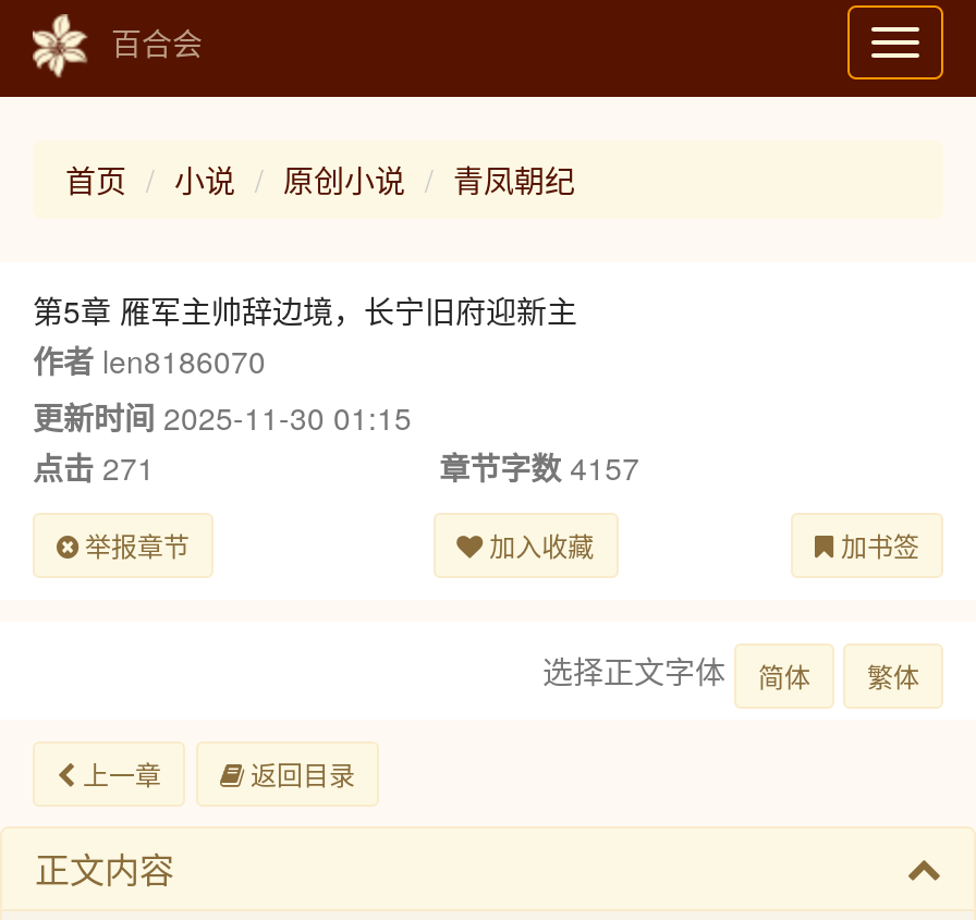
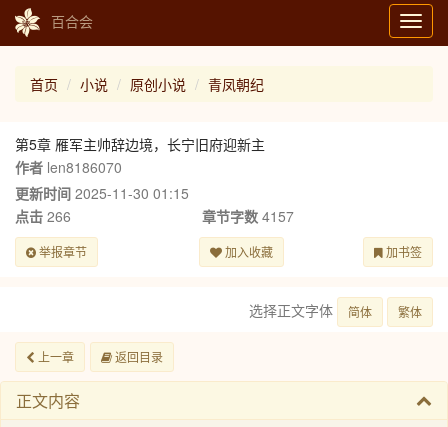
[33,445,155,489] 点击271 -> [15,206,71,226] 点击266

